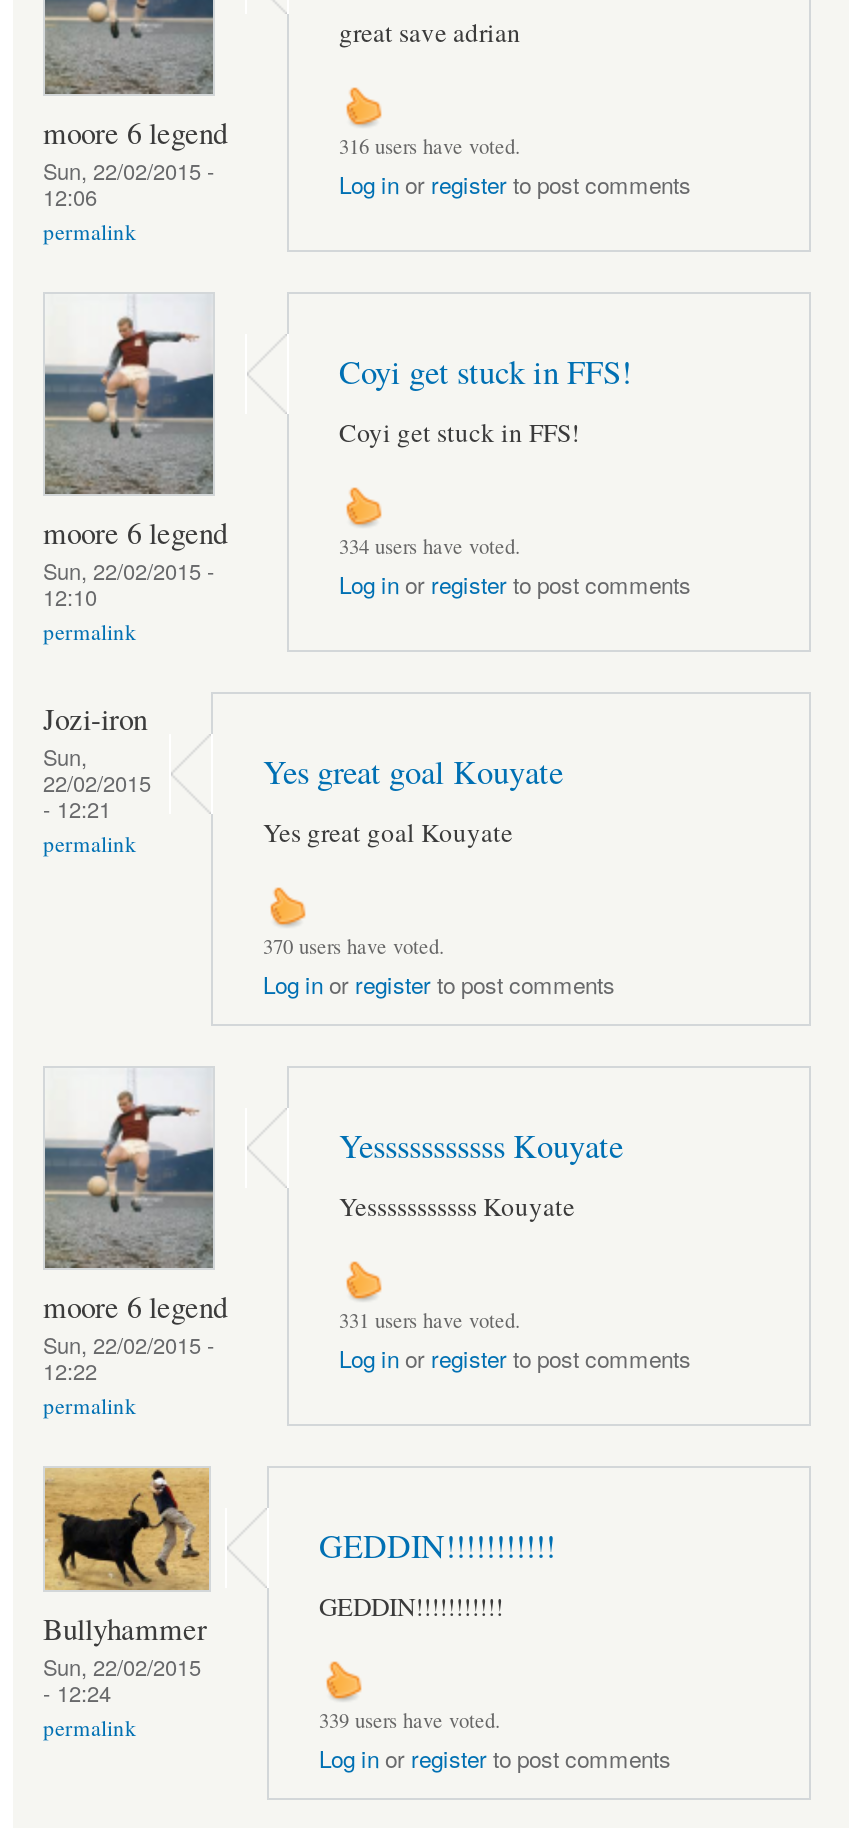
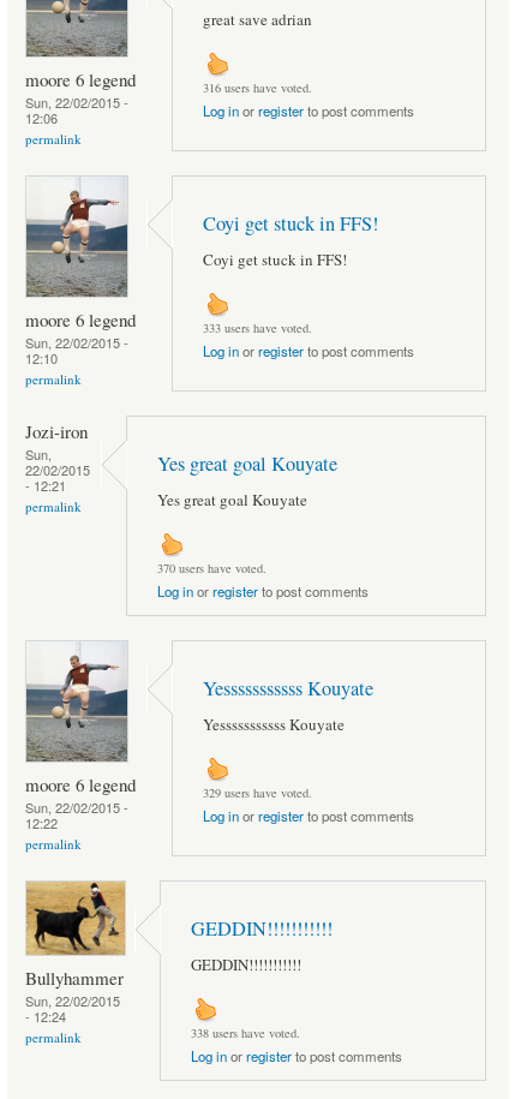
[339,533,521,561] 334 users have voted. -> [203,320,312,337] 333 users have voted.
[339,1307,521,1335] 331 users have voted. -> [203,785,312,801] 329 users have voted.
[319,1707,501,1735] 339 users have voted. -> [191,1025,300,1042] 338 users have voted.

